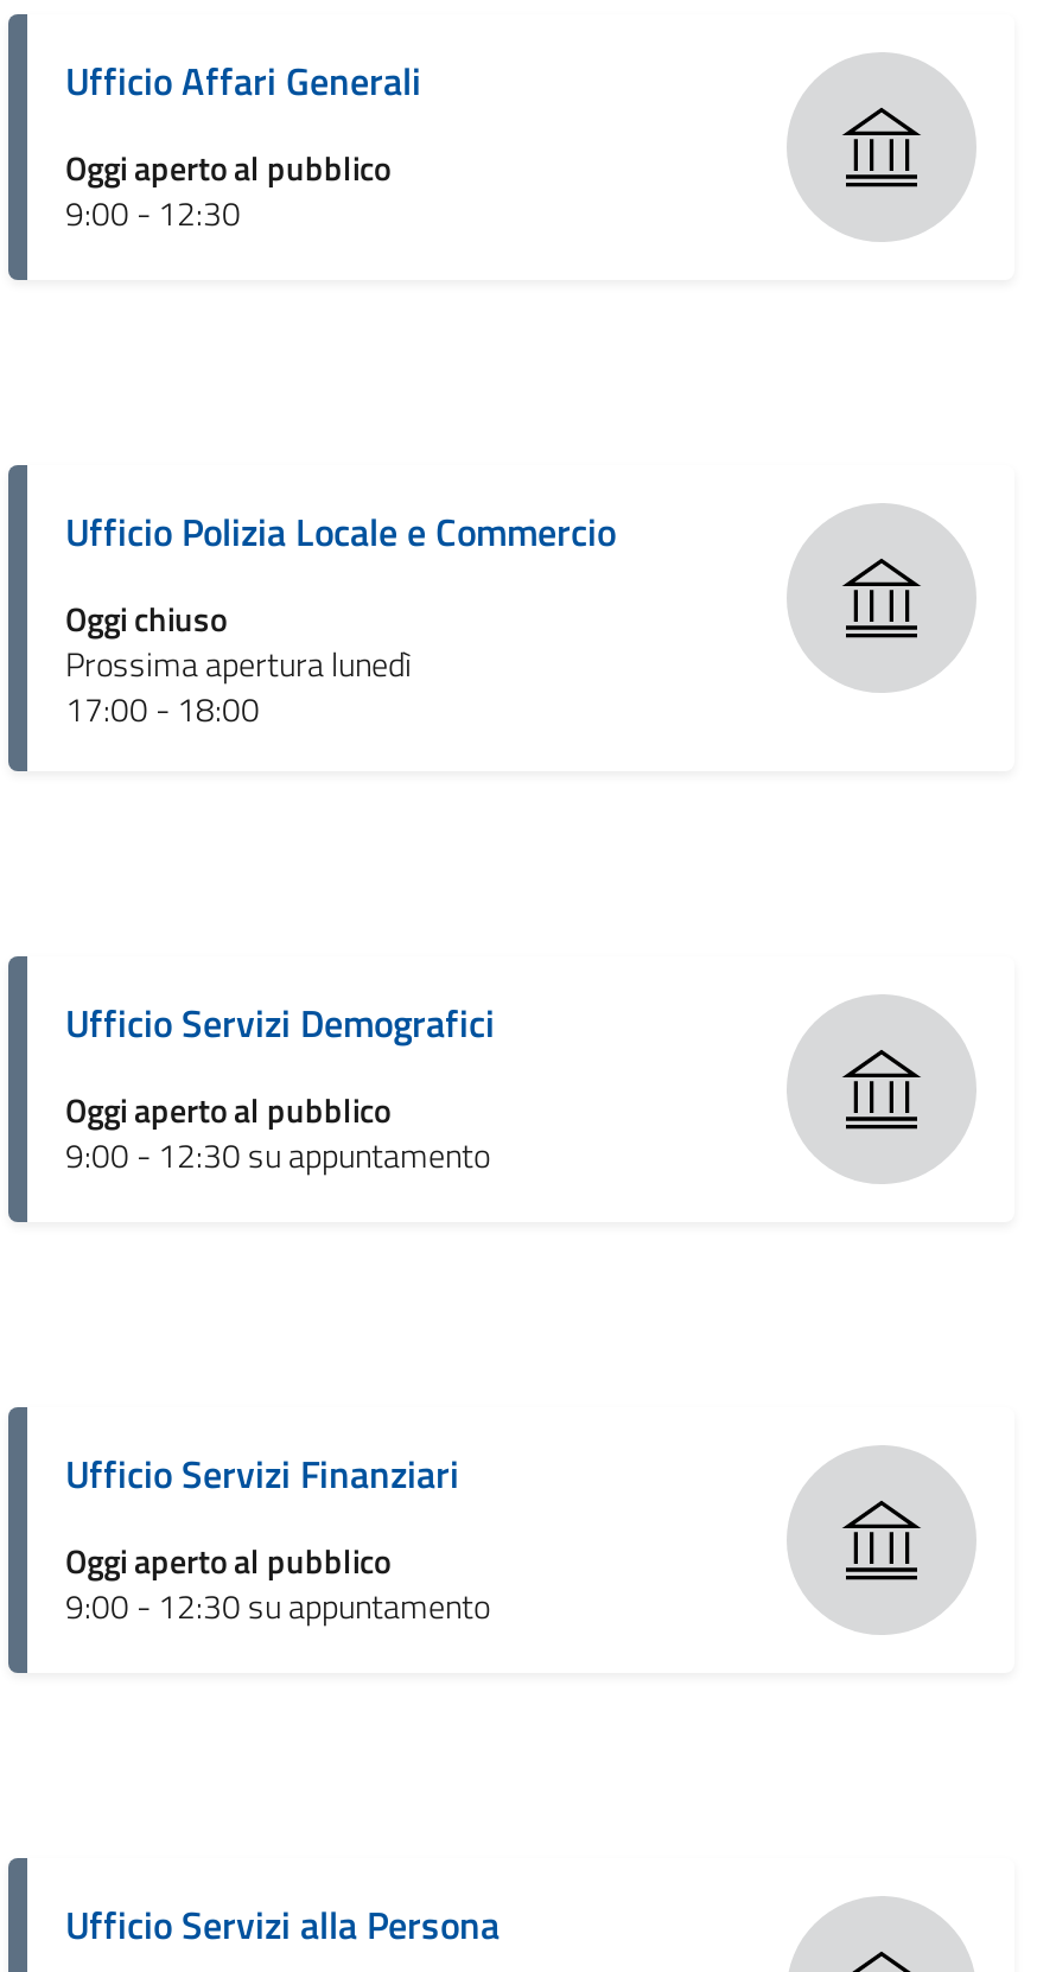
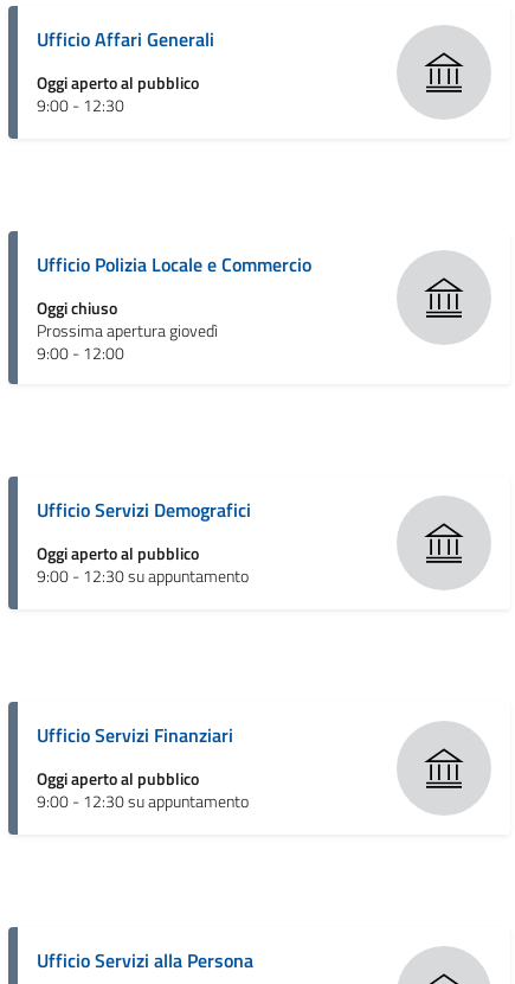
[65,638,412,691] Prossima apertura lunedì -> [37,318,218,344] Prossima apertura giovedì
[65,683,260,736] 17:00 - 18:00 -> [37,340,128,366] 9:00 - 12:00

